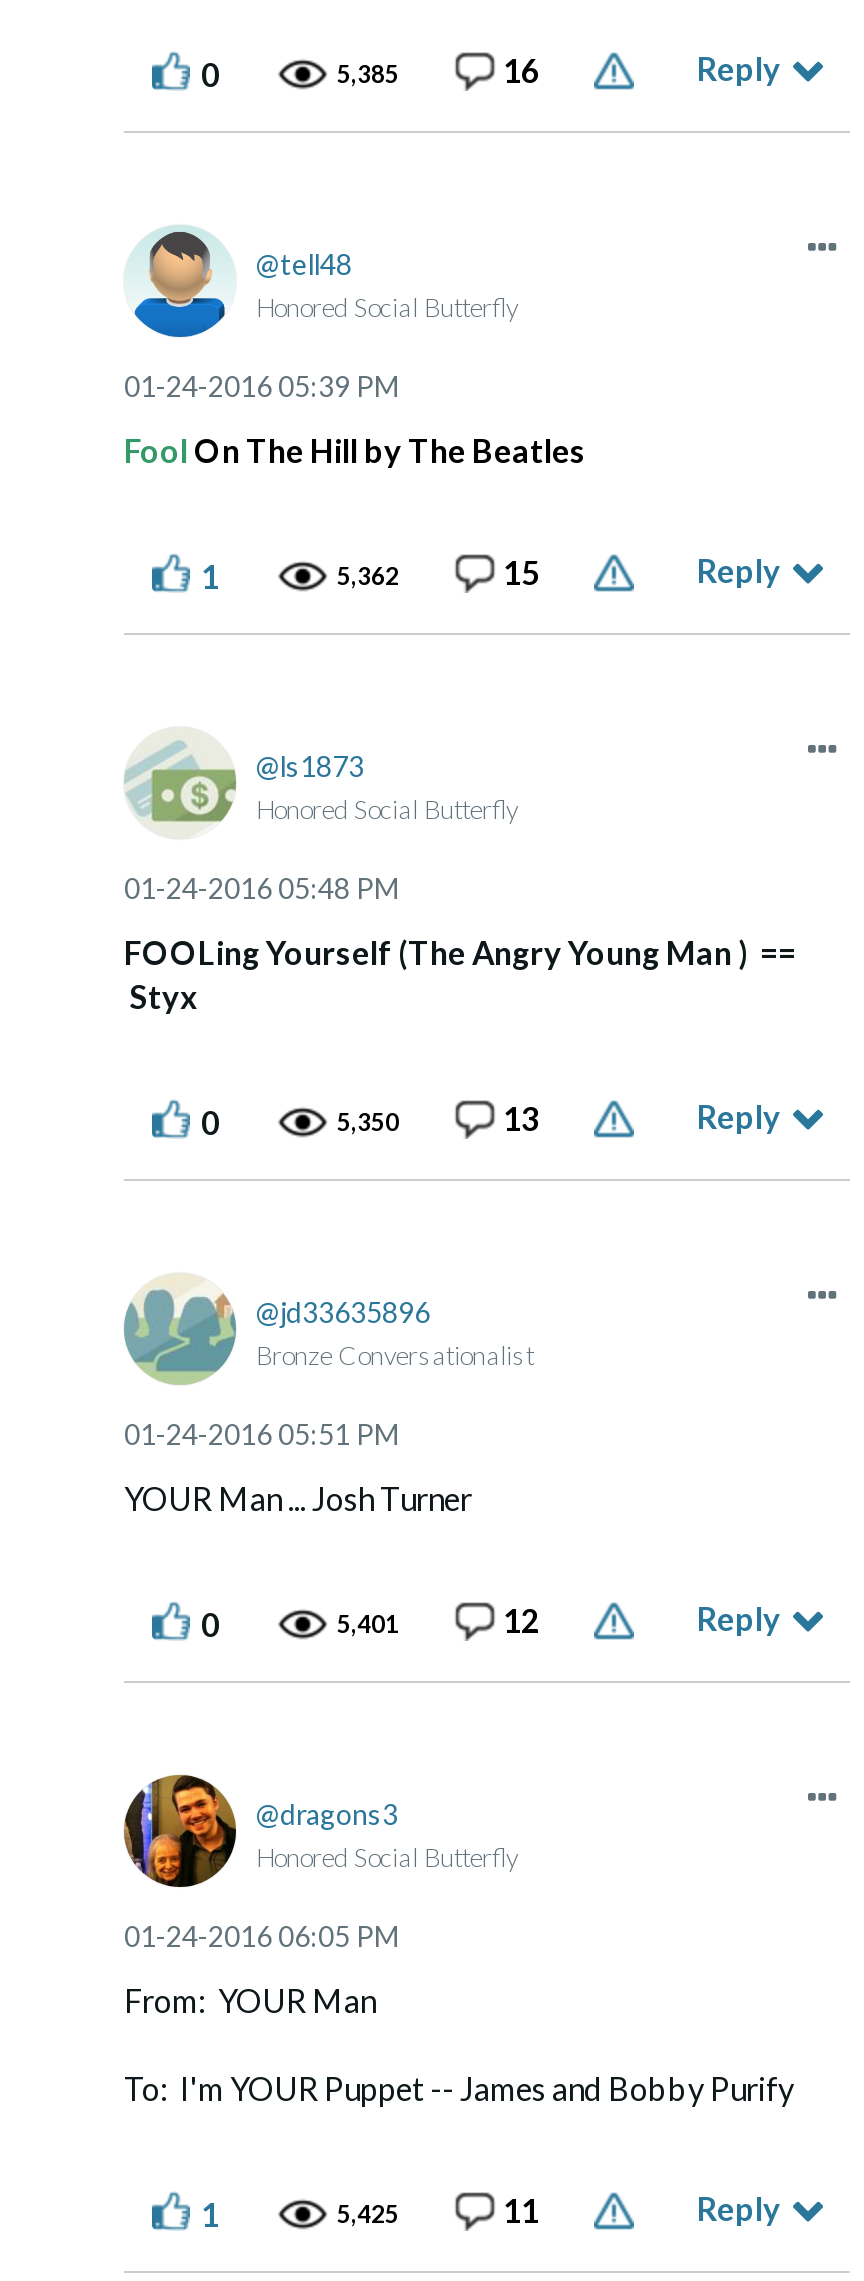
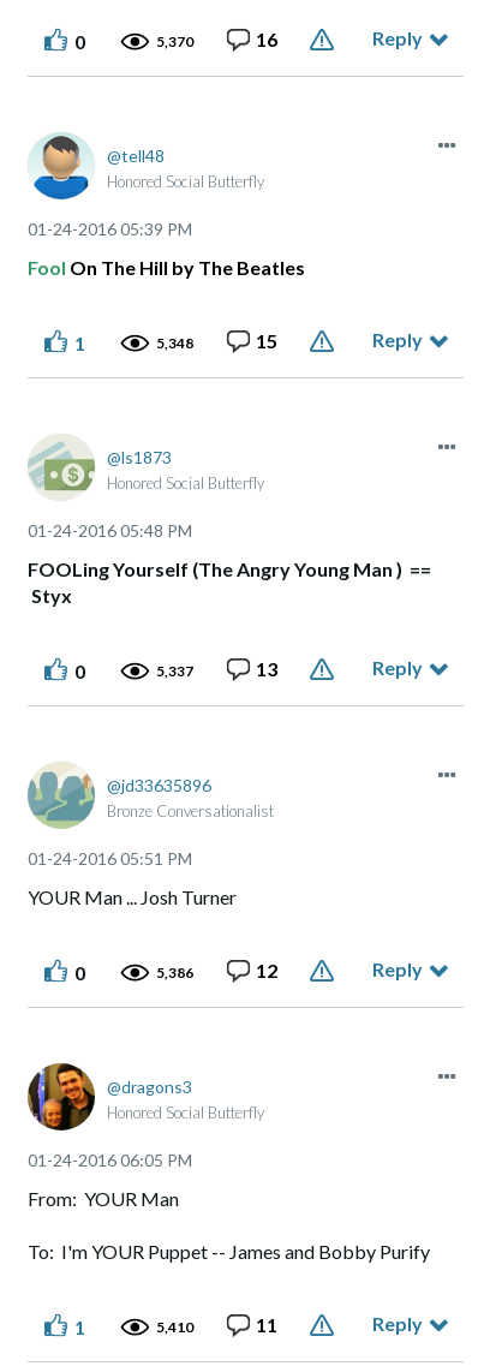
[337,58,399,88] 5,385 -> [156,32,193,50] 5,370
[337,560,399,590] 5,362 -> [156,334,193,352] 5,348
[337,1106,399,1136] 5,350 -> [156,662,193,680] 5,337
[337,1608,399,1638] 5,401 -> [156,963,193,981] 5,386
[337,2198,399,2228] 5,425 -> [156,1318,193,1336] 5,410

